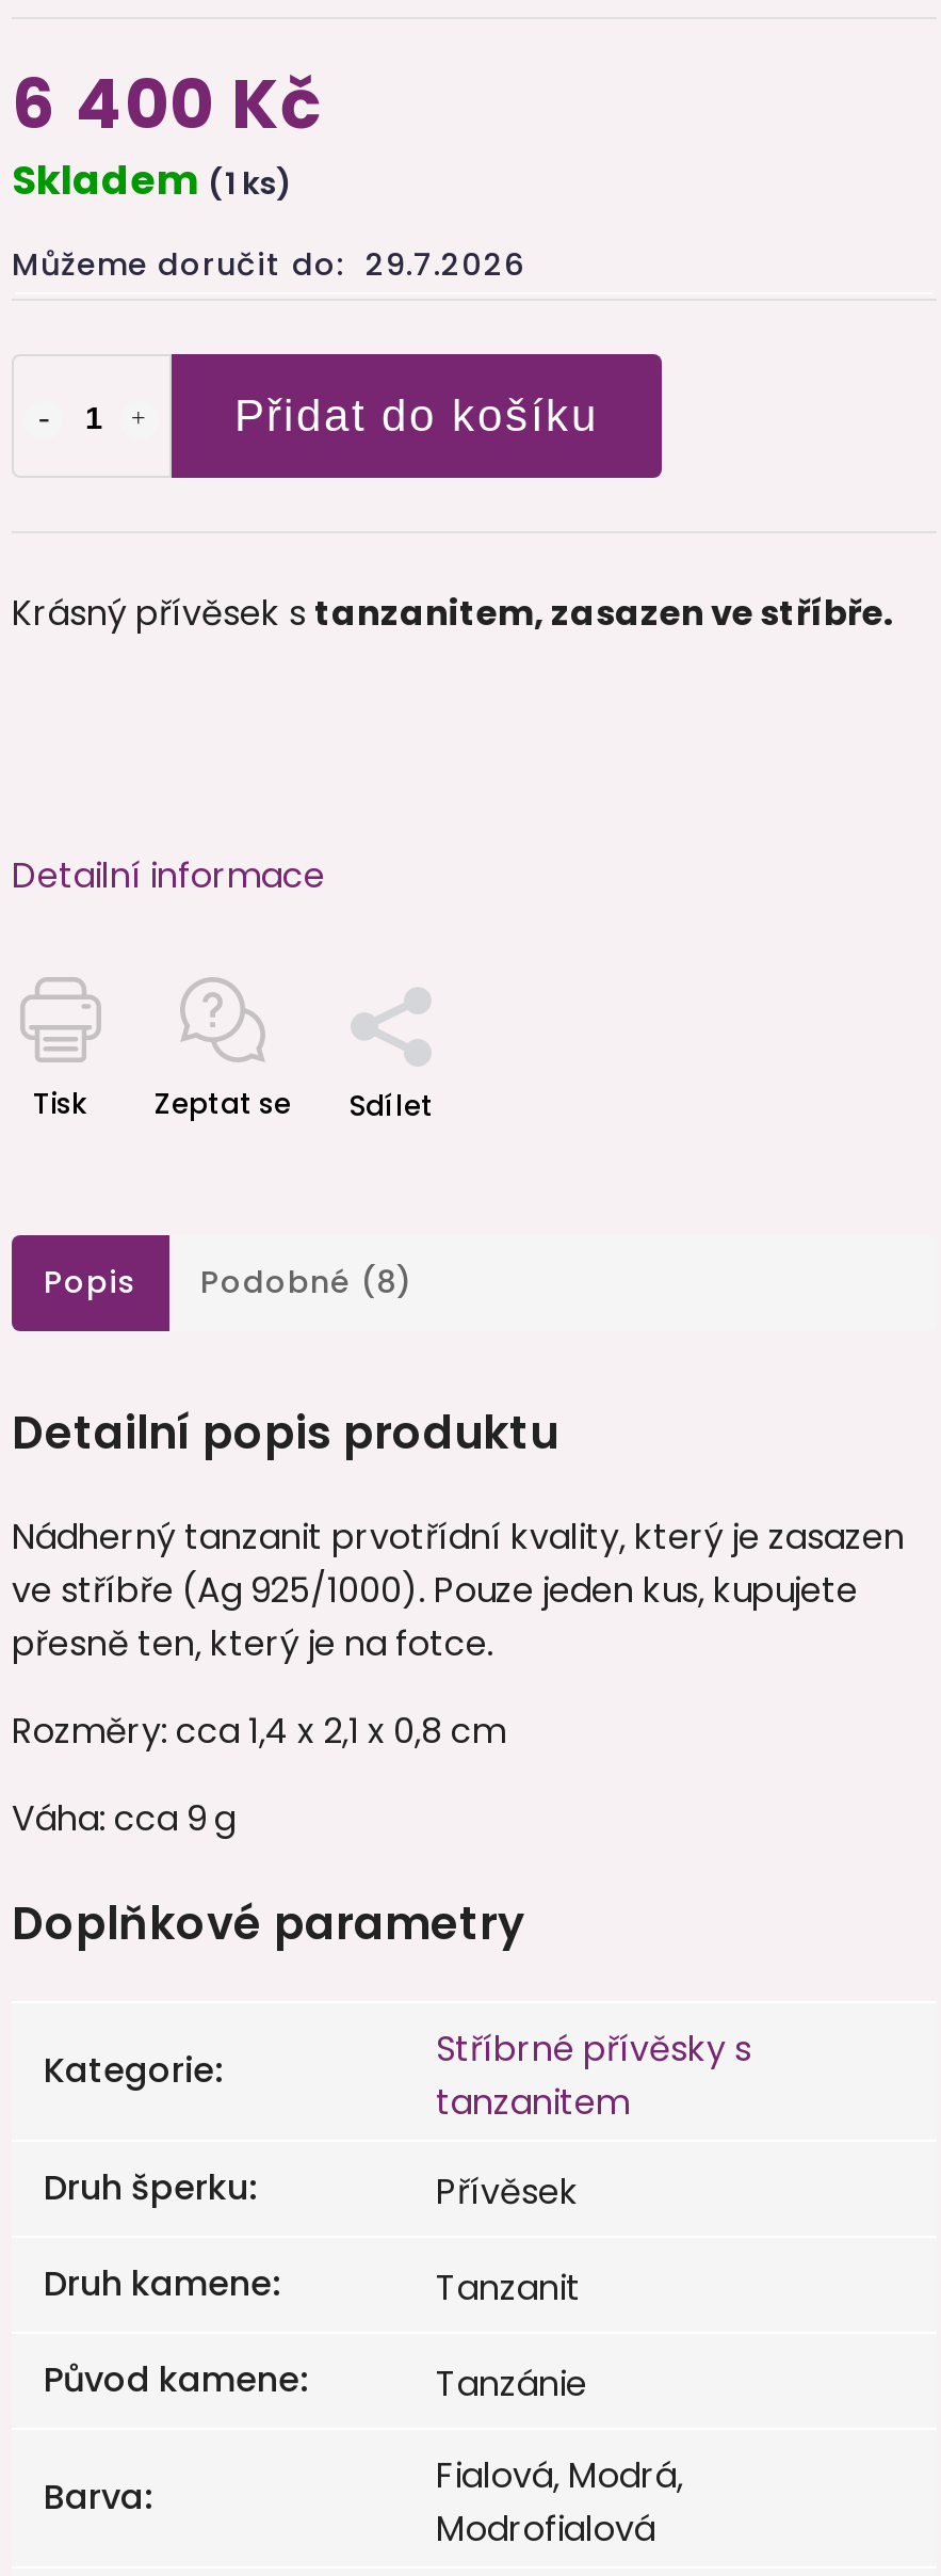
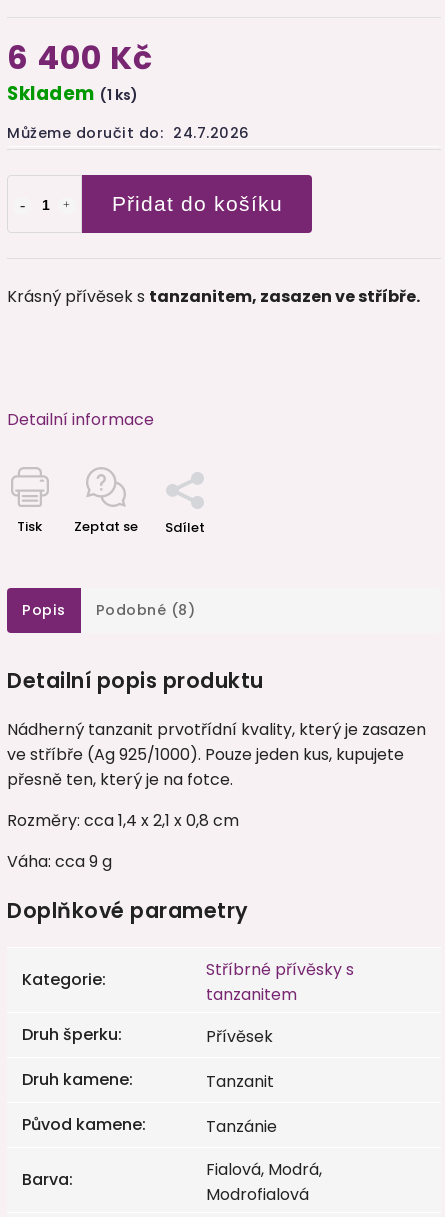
[12,242,526,285] Můžeme doručit do: 29.7.2026 -> [7,122,249,142] Můžeme doručit do: 24.7.2026

